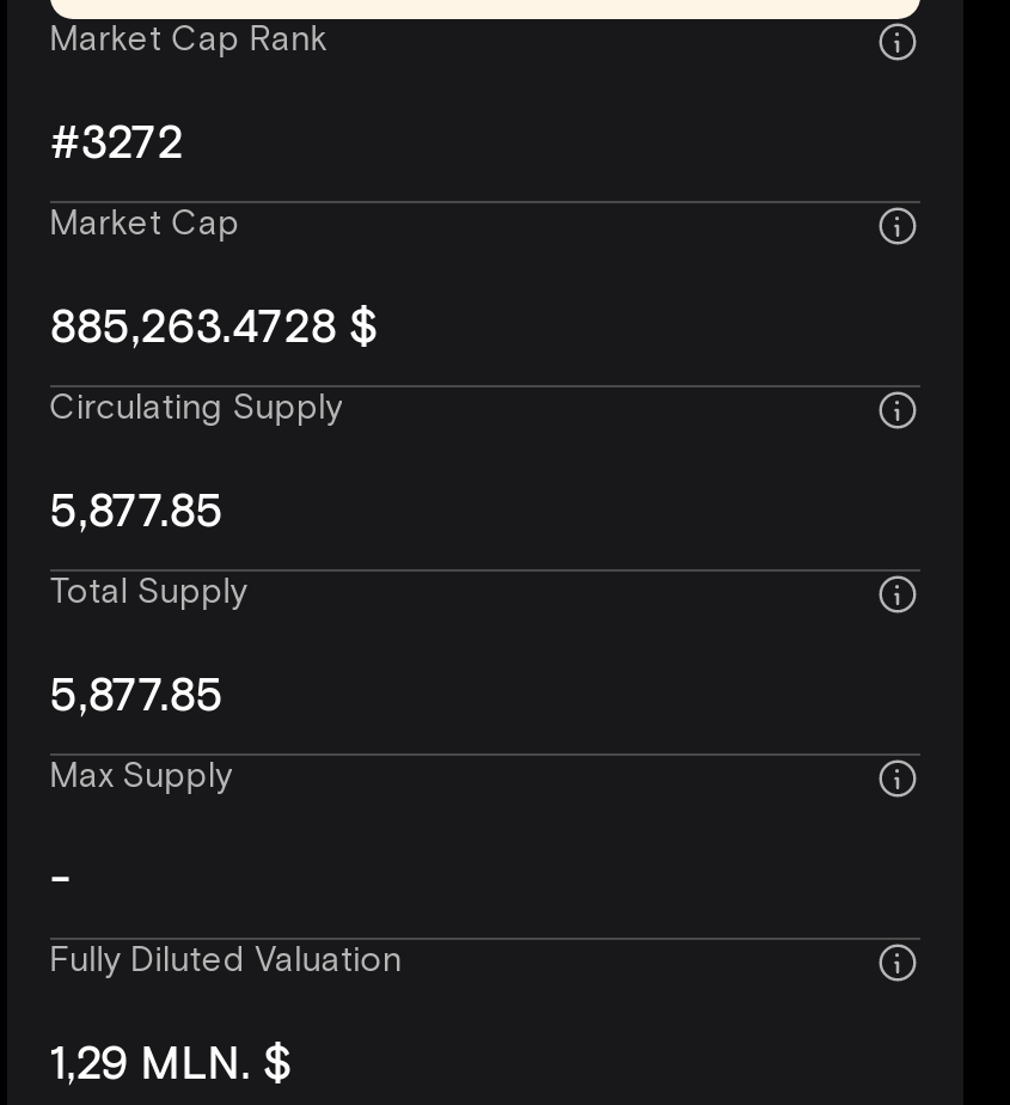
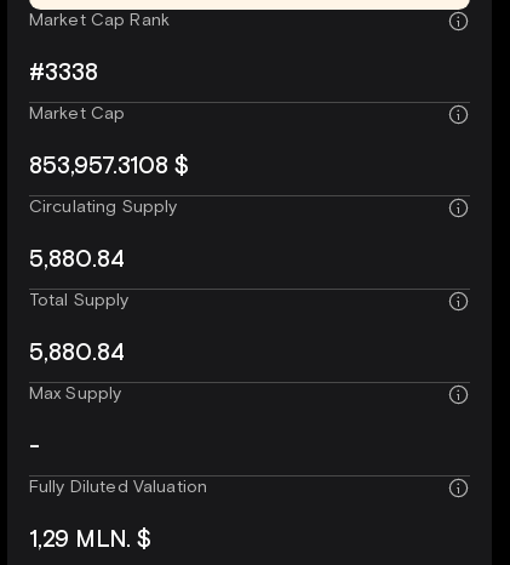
[50,115,184,172] #3272 -> [29,58,98,87] #3338
[50,299,377,356] 885,263.4728 $ -> [29,151,189,181] 853,957.3108 $
[50,483,224,540] 5,877.85 -> [29,245,125,274] 5,880.84
[50,667,224,724] 5,877.85 -> [29,338,125,367] 5,880.84

